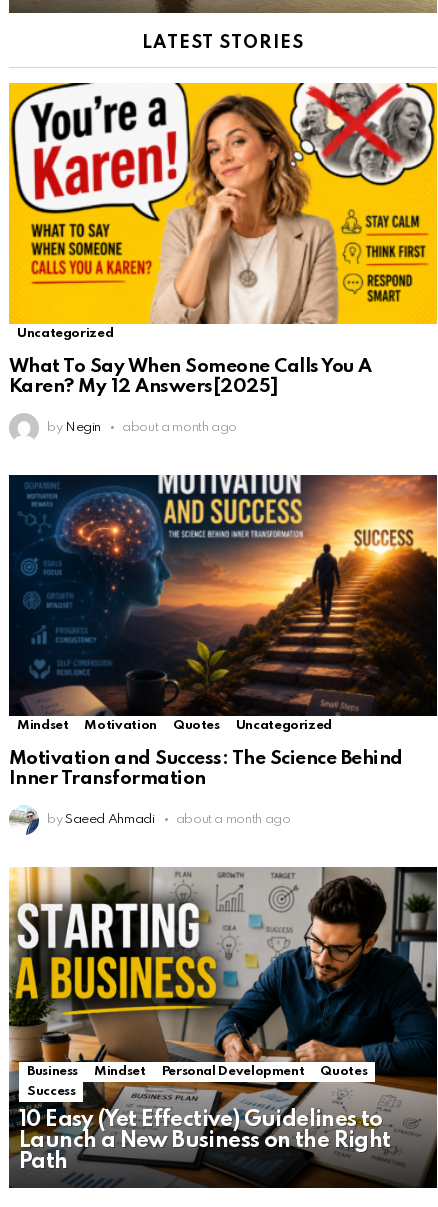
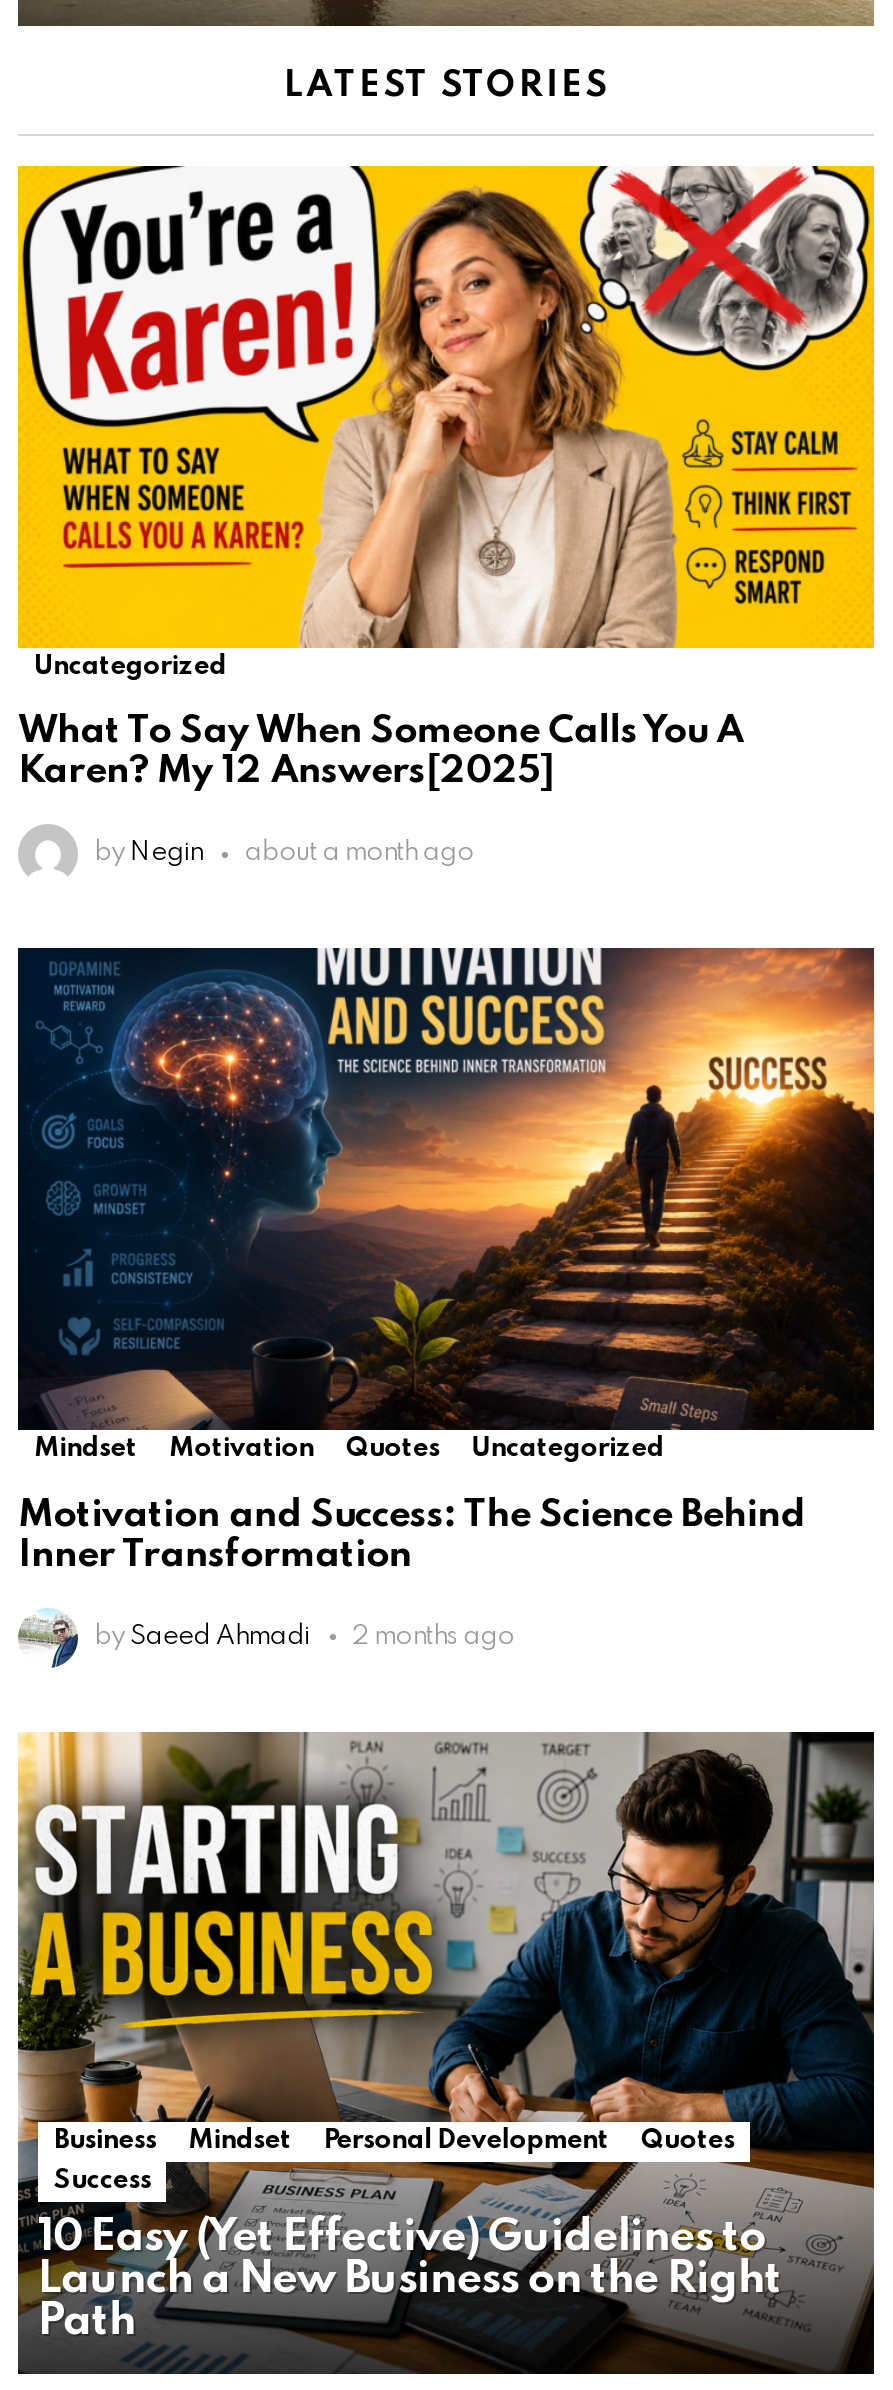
[176,813,290,826] about a month ago -> [351,1623,515,1649] 2 months ago

